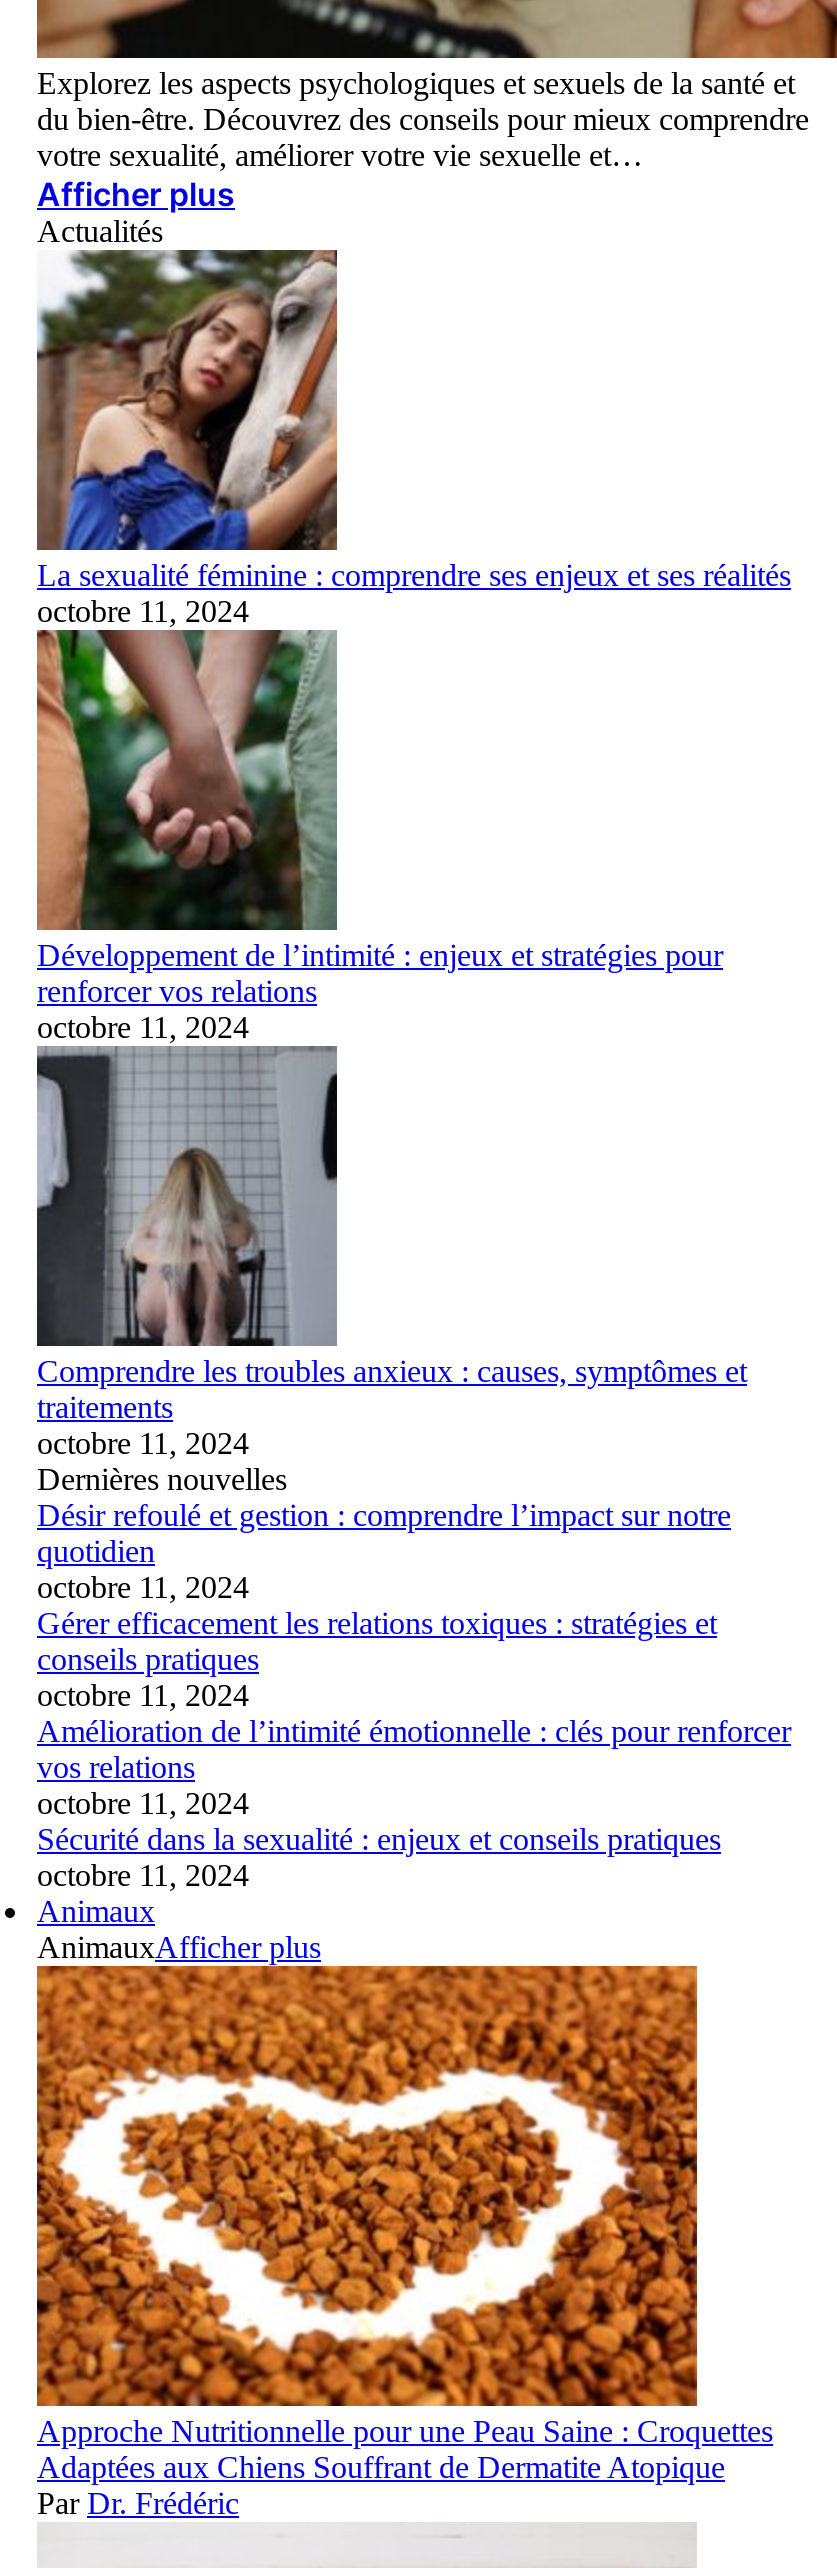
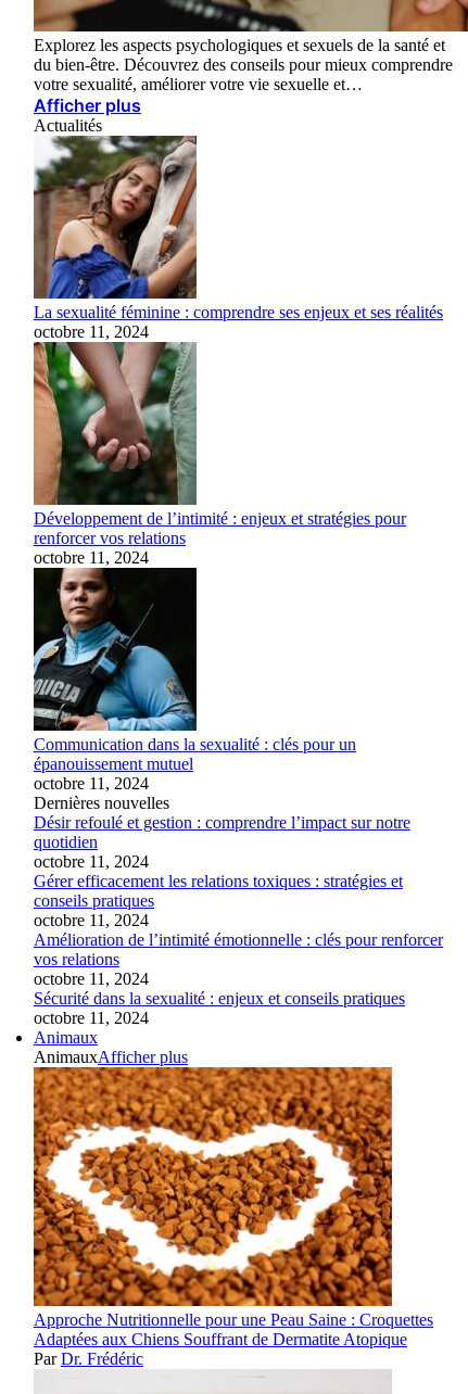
[35,1048,747,1424] [image] | Comprendre les troubles anxieux : causes, symptômes et | traitements -> [33,568,356,773] [image] | Communication dans la sexualité : clés pour un | épanouissement mutuel

